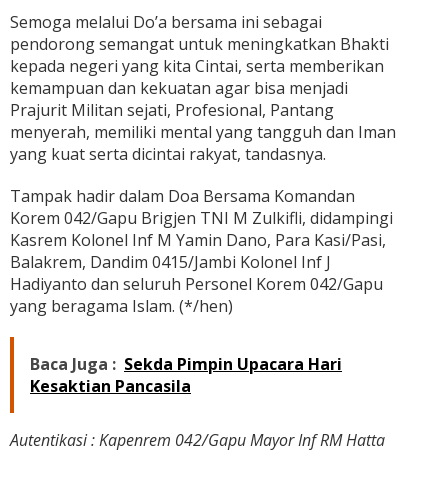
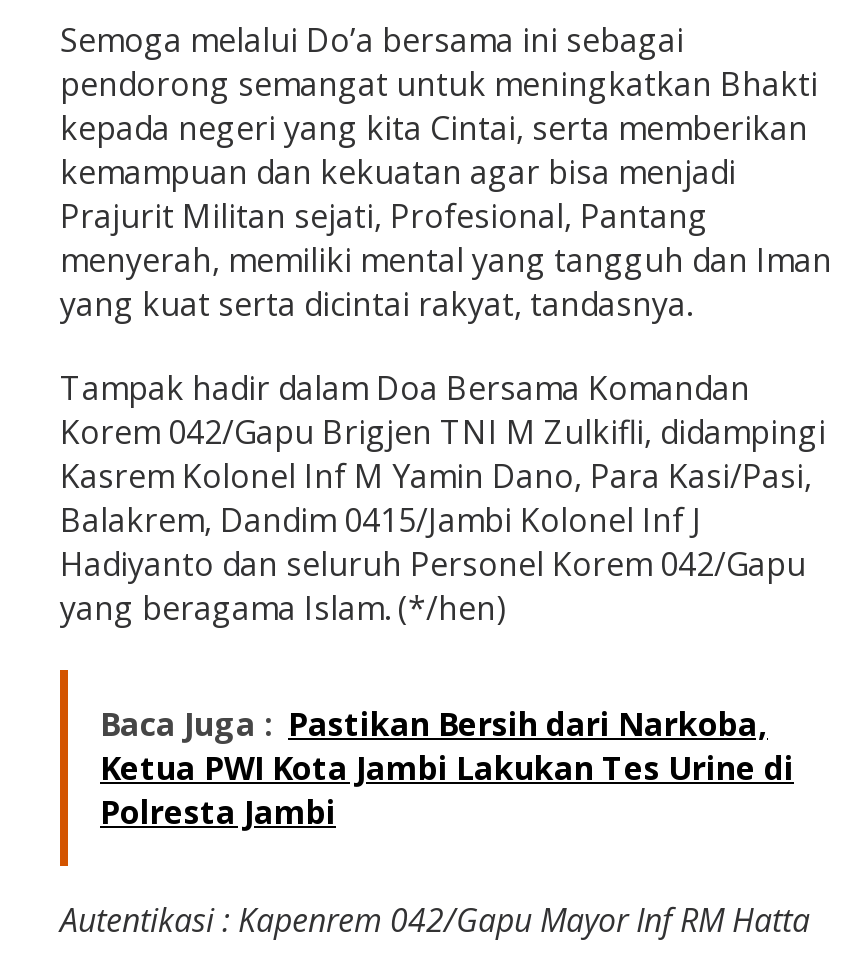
[30,353,342,397] Baca Juga : Sekda Pimpin Upacara Hari | Kesaktian Pancasila -> [100,702,794,834] Baca Juga : Pastikan Bersih dari Narkoba, | Ketua PWI Kota Jambi Lakukan Tes Urine di | Polresta Jambi

